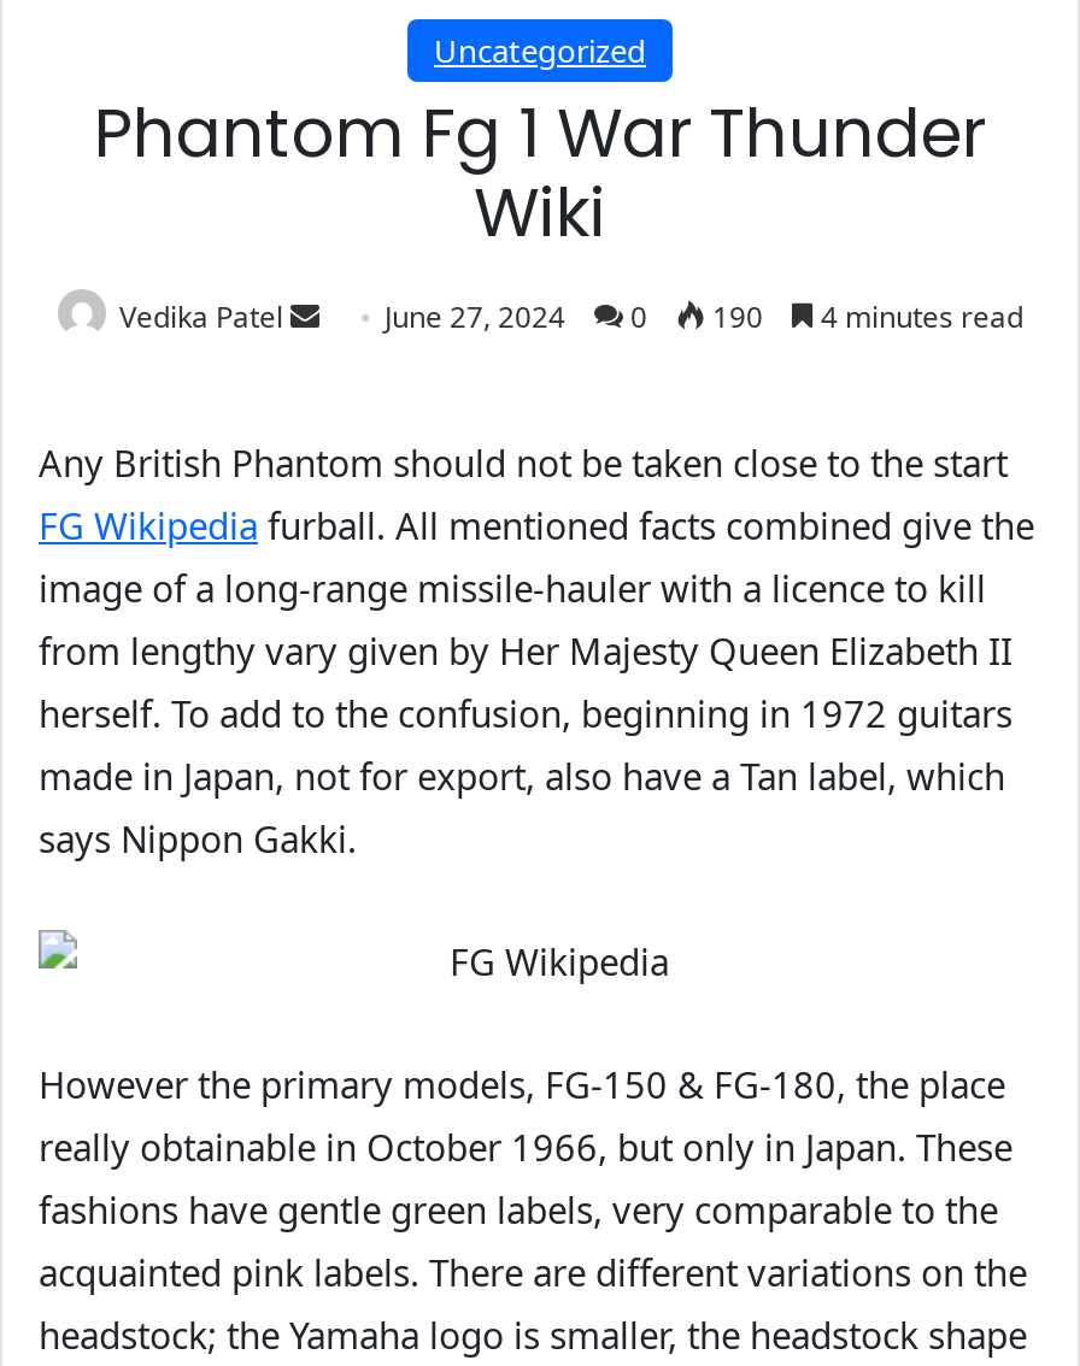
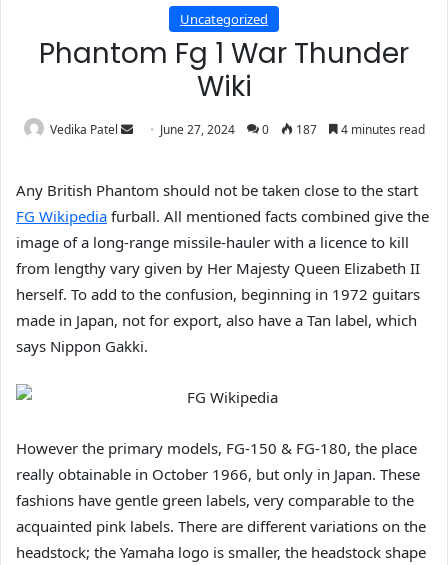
[385,296,1023,337] June 27, 2024 0 190 4 minutes read -> [159,121,424,138] June 27, 2024 0 187 4 minutes read

